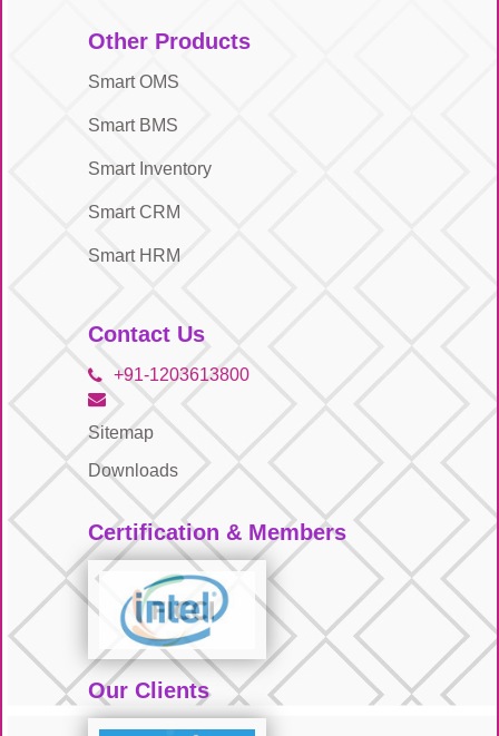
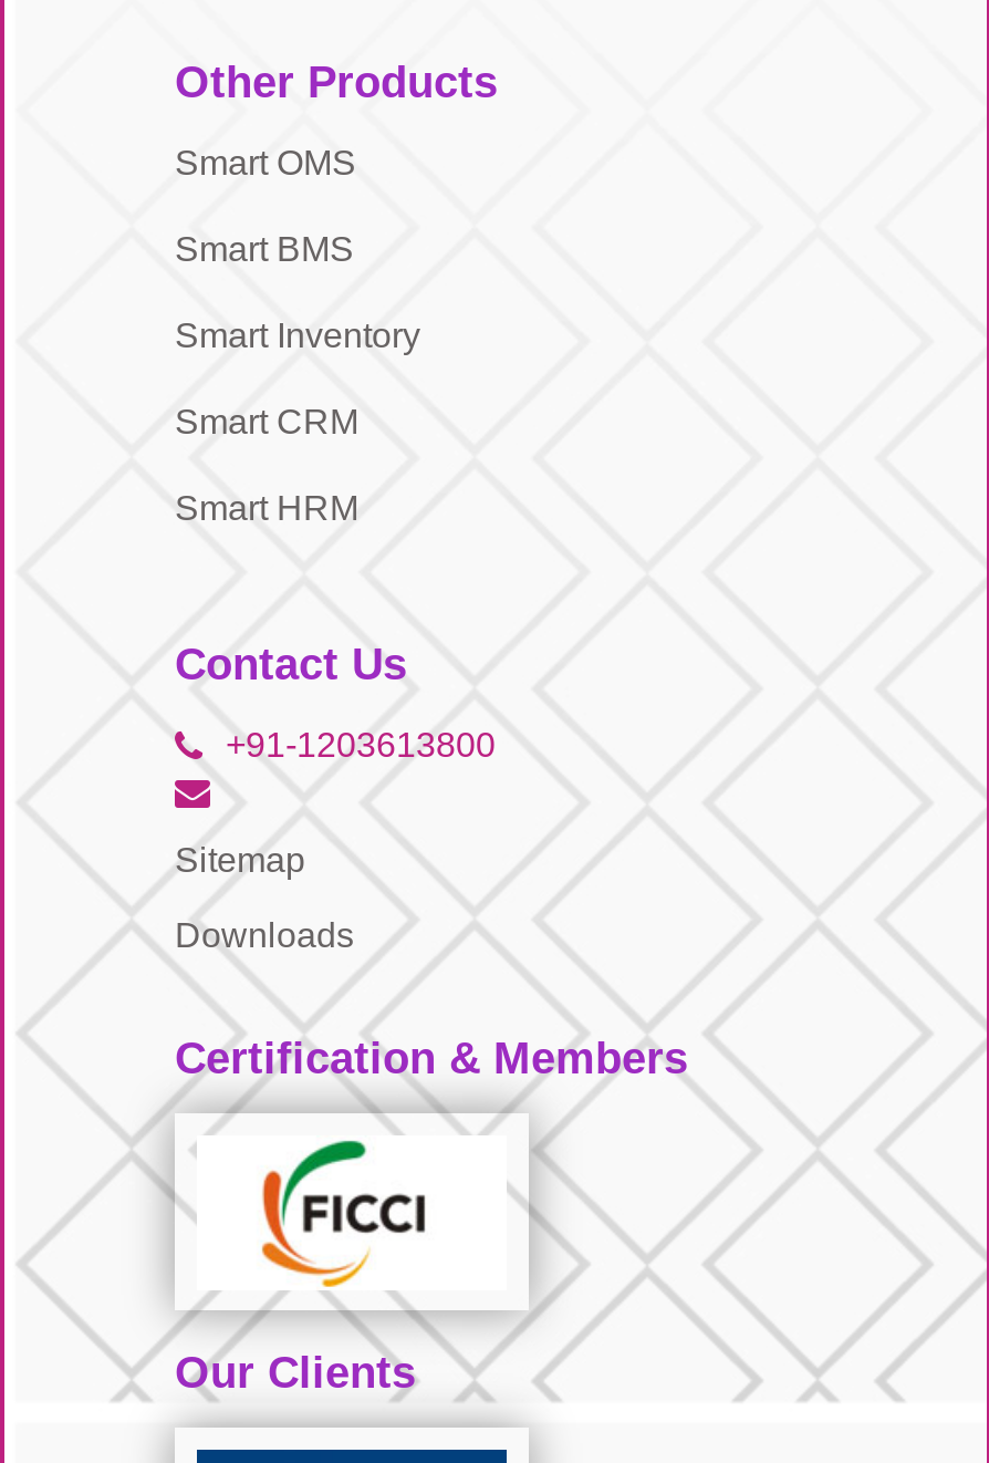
[119,573,229,648] [image] -> [239,1140,454,1288] [image]

